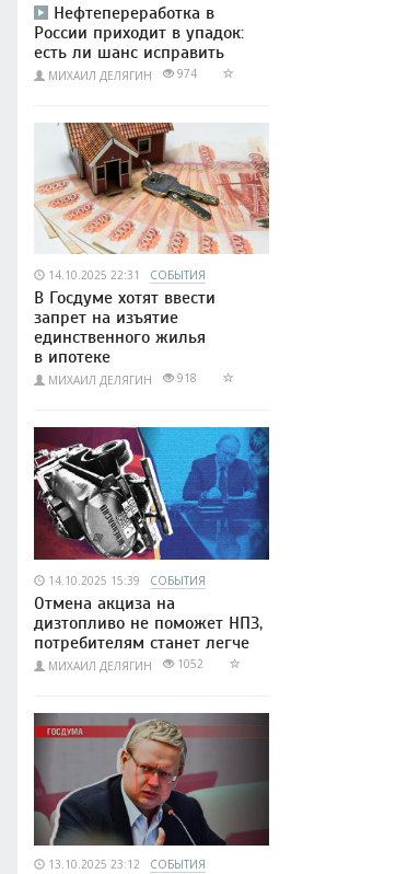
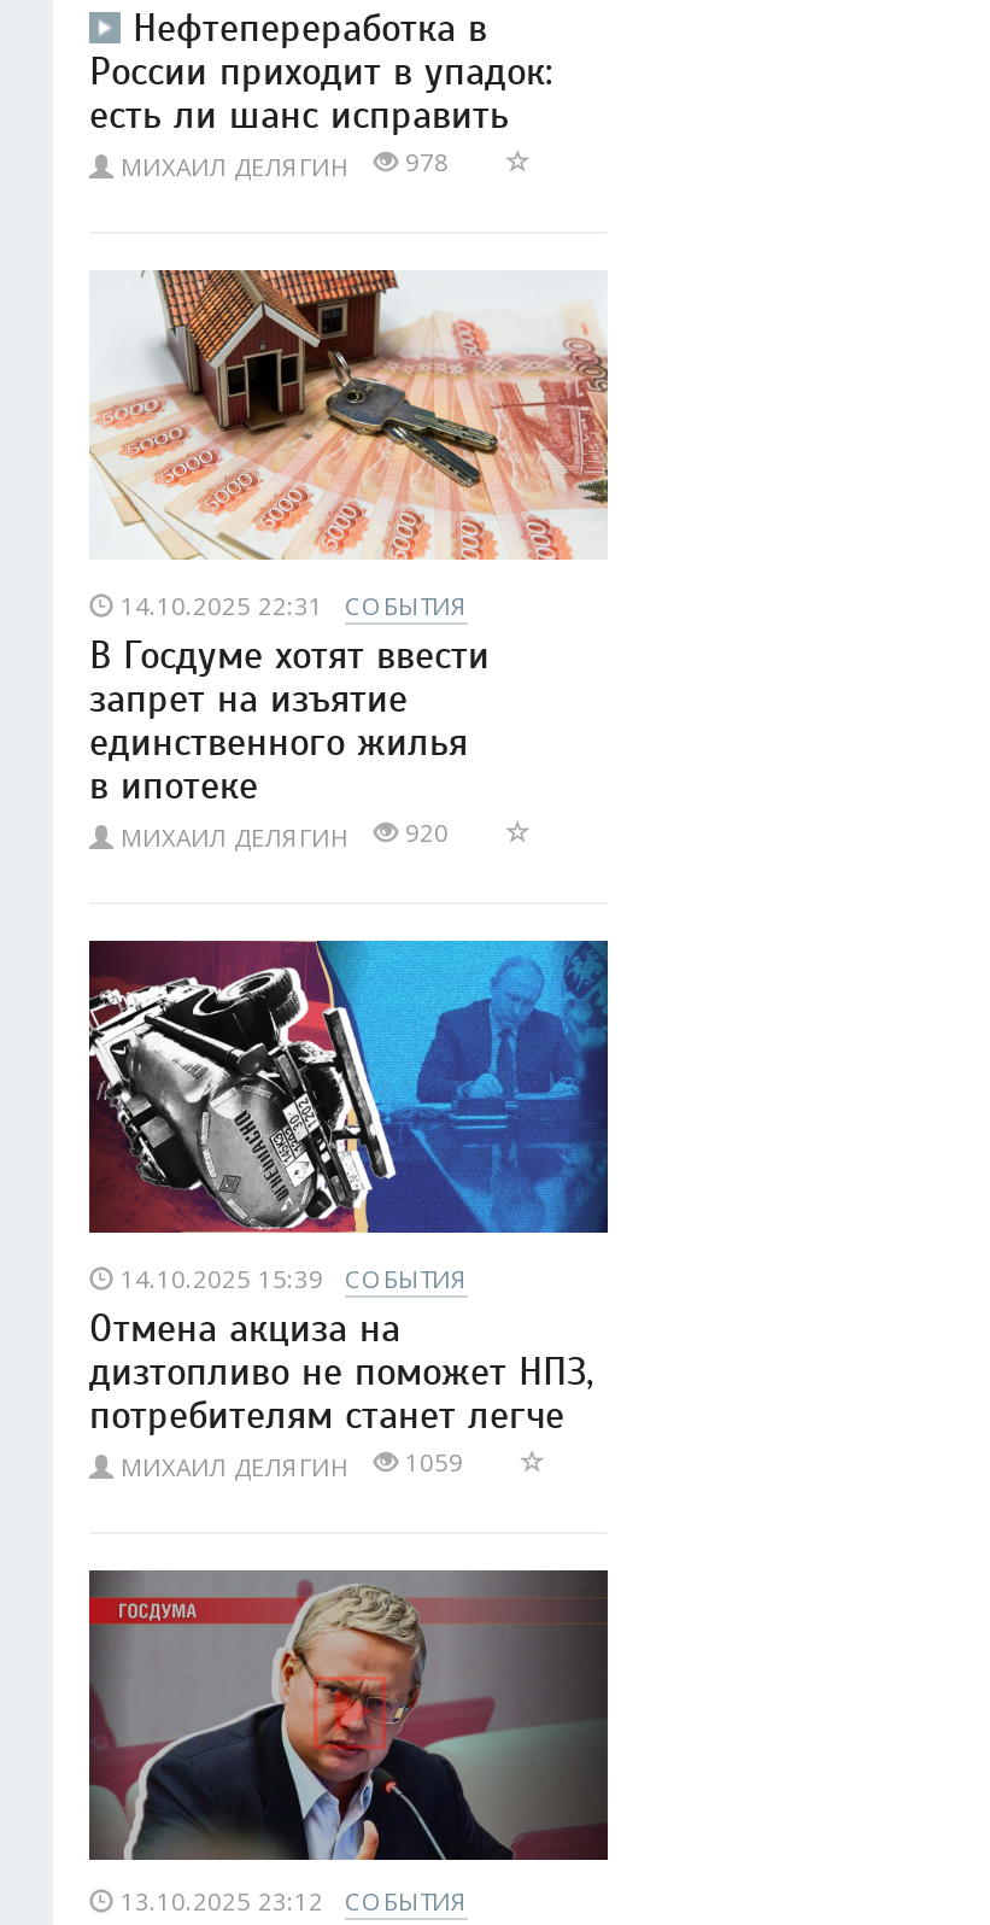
[48,66,203,84] МИХАИЛ ДЕЛЯГИН 974 -> [121,146,463,185] МИХАИЛ ДЕЛЯГИН 978
[48,371,203,388] МИХАИЛ ДЕЛЯГИН 918 -> [121,816,463,855] МИХАИЛ ДЕЛЯГИН 920
[48,656,210,674] МИХАИЛ ДЕЛЯГИН 1052 -> [121,1445,478,1484] МИХАИЛ ДЕЛЯГИН 1059

